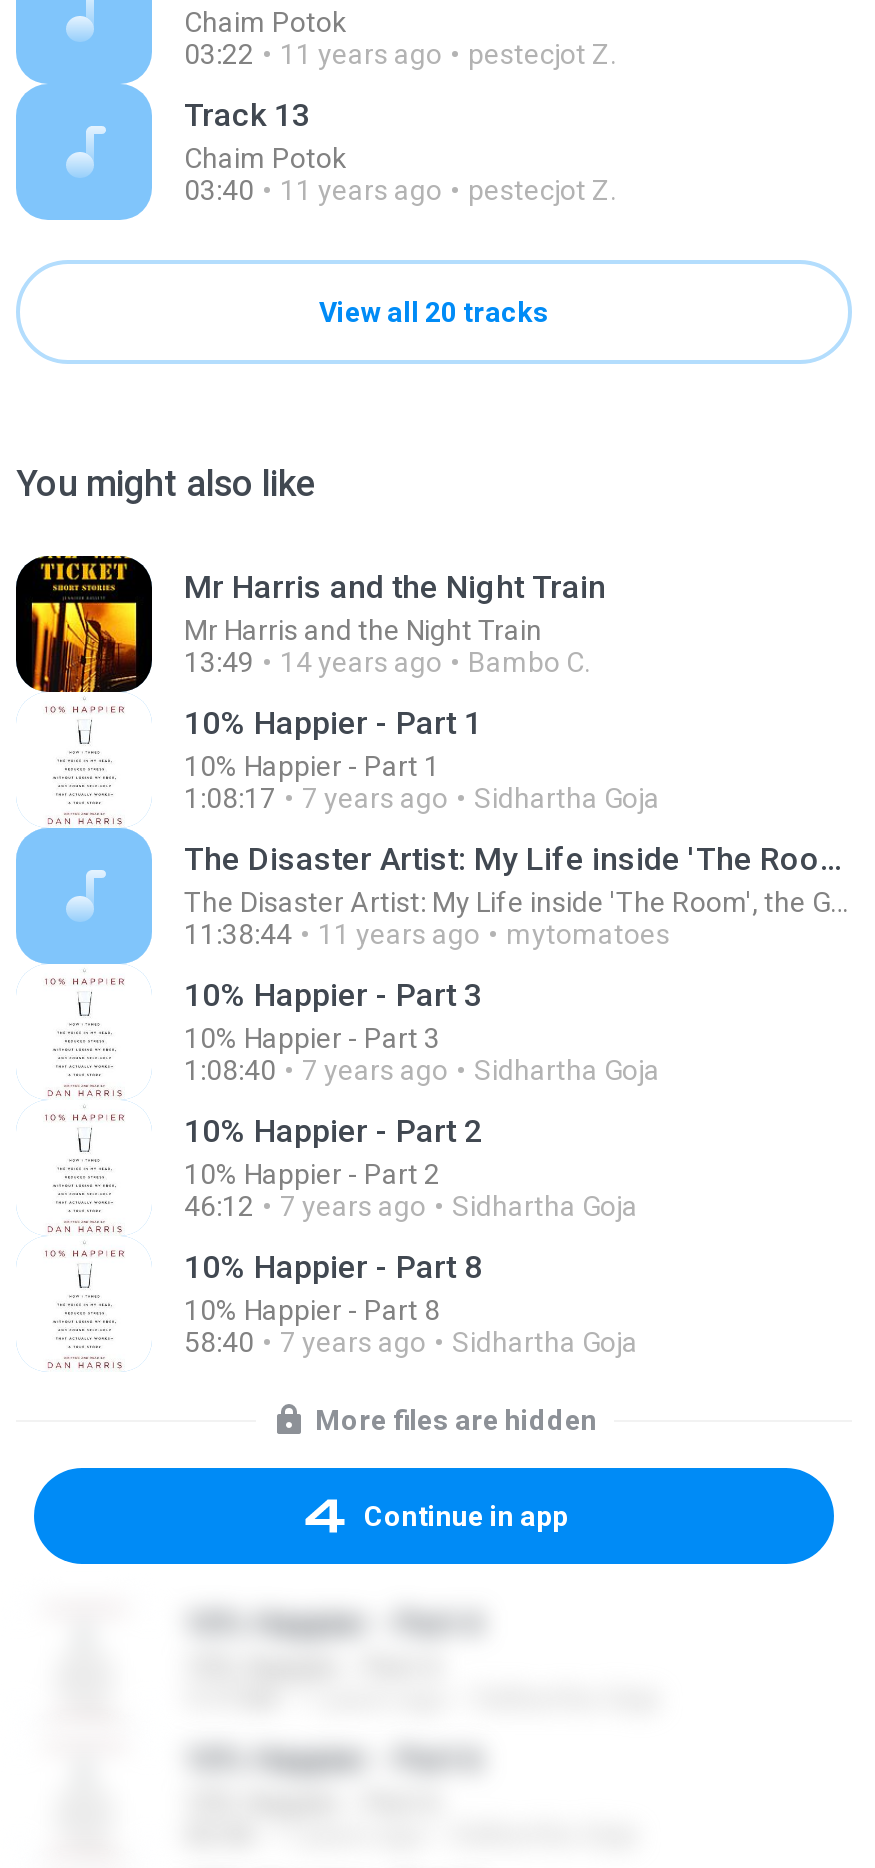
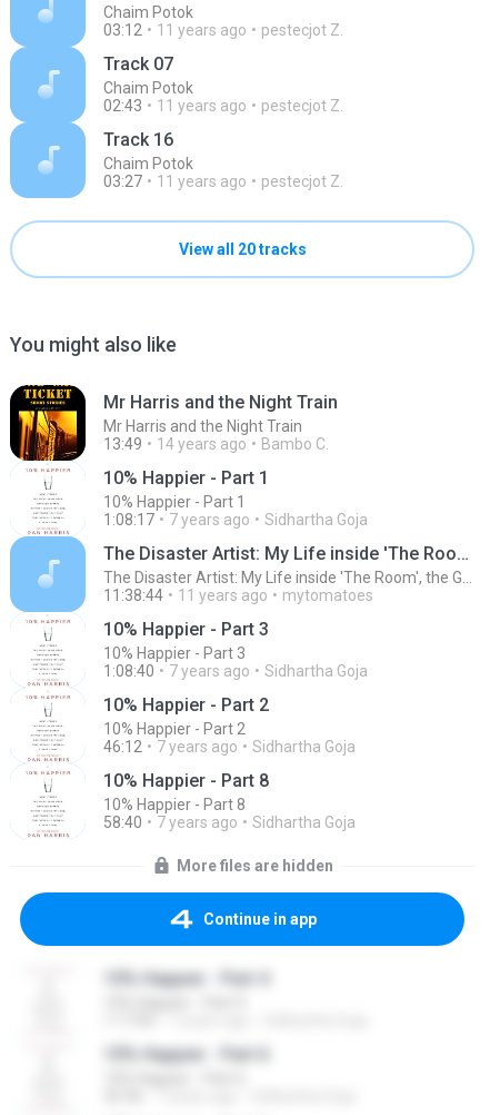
[184,38,616,70] 03:22 11 years ago pestecjot Z. -> [103,21,343,39] 03:12 11 years ago pestecjot Z.
[184,96,310,134] Track 13 -> [103,53,173,75] Track 07
[184,174,254,206] 03:40 -> [103,97,343,190] 02:43 | 11 years ago | pestecjot Z. | Track 16 | Chaim Potok | 03:27

